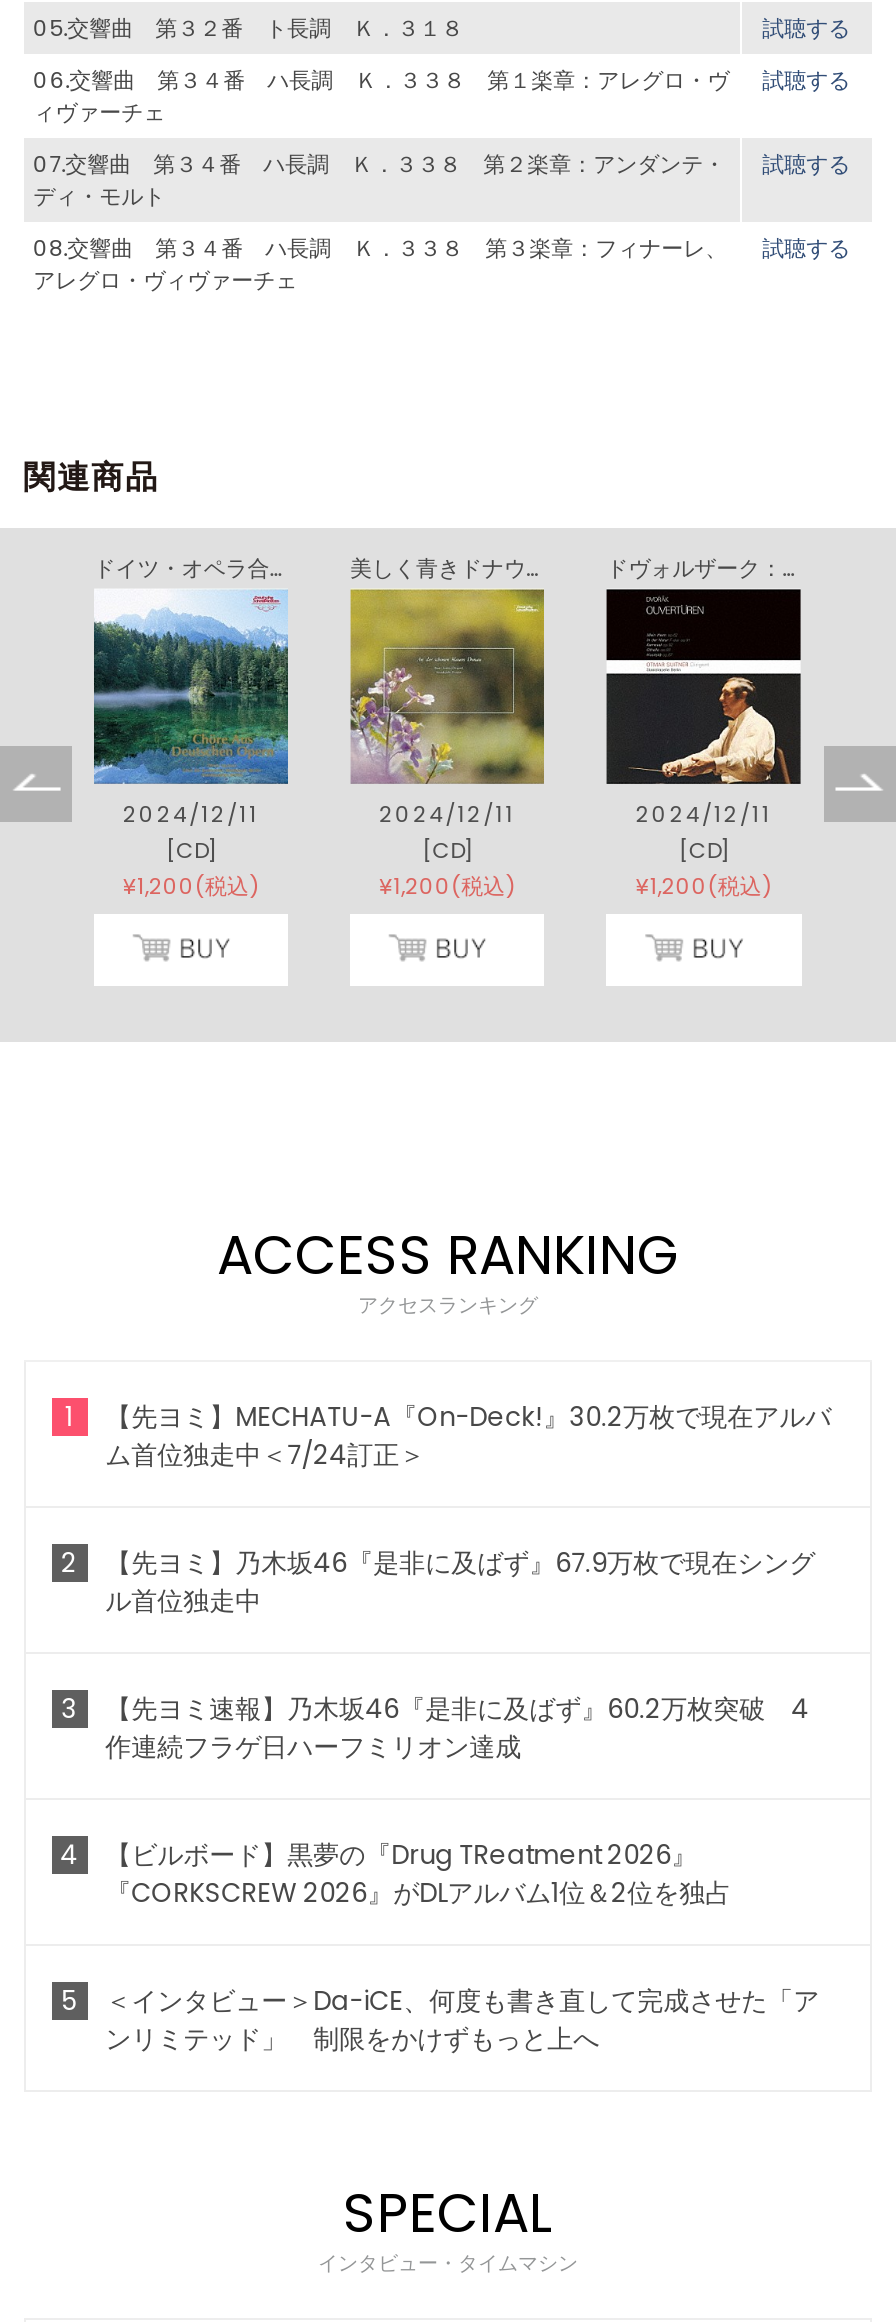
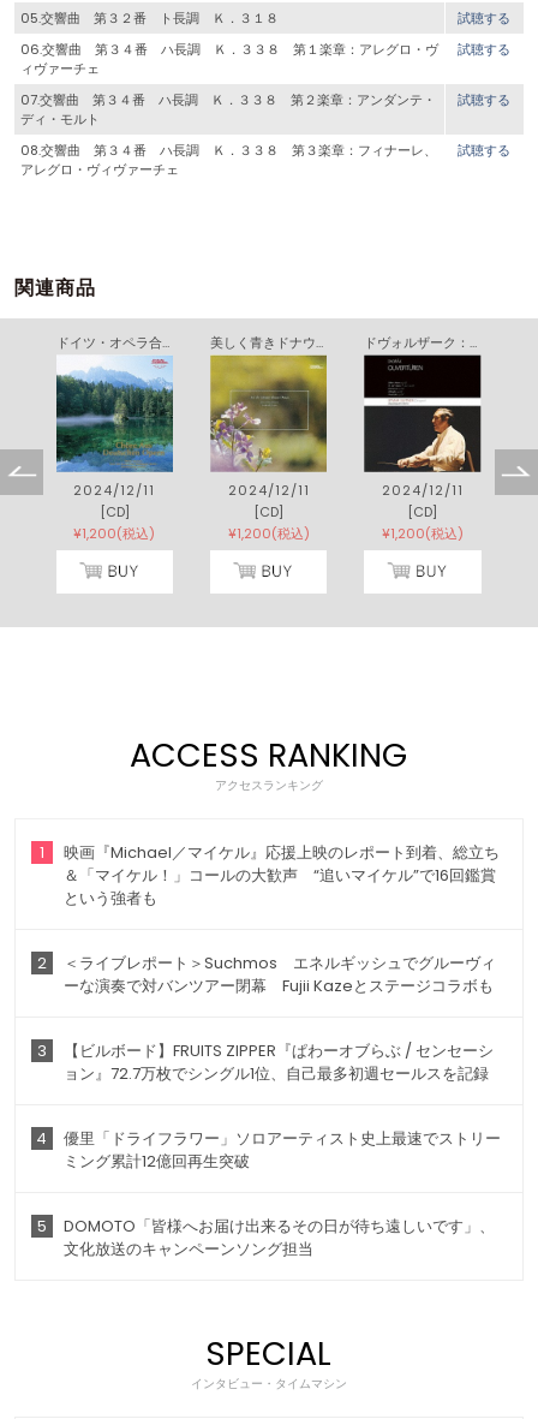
[105,1398,831,1474] 【先ヨミ】MECHATU-A『On-Deck!』30.2万枚で現在アルバ | ム首位独走中＜7/24訂正＞ -> [63,841,499,910] 映画『Michael／マイケル』応援上映のレポート到着、総立ち | ＆「マイケル！」コールの大歓声 “追いマイケル”で16回鑑賞 | という強者も
[105,1544,815,1620] 【先ヨミ】乃木坂46『是非に及ばず』67.9万枚で現在シング | ル首位独走中 -> [63,952,495,998] ＜ライブレポート＞Suchmos エネルギッシュでグルーヴィ | ーな演奏で対バンツアー閉幕 Fujii Kazeとステージコラボも
[105,1690,809,1766] 【先ヨミ速報】乃木坂46『是非に及ばず』60.2万枚突破 4 | 作連続フラゲ日ハーフミリオン達成 -> [63,1040,493,1085] 【ビルボード】FRUITS ZIPPER『ぱわーオブらぶ / センセーシ | ョン』72.7万枚でシングル1位、自己最多初週セールスを記録
[105,1836,731,1912] 【ビルボード】黒夢の『Drug TReatment 2026』 | 『CORKSCREW 2026』がDLアルバム1位＆2位を独占 -> [63,1127,500,1173] 優里「ドライフラワー」ソロアーティスト史上最速でストリー | ミング累計12億回再生突破
[105,1982,819,2058] ＜インタビュー＞Da-iCE、何度も書き直して完成させた「ア | ンリミテッド」 制限をかけずもっと上へ -> [63,1215,494,1261] DOMOTO「皆様へお届け出来るその日が待ち遠しいです」、 | 文化放送のキャンペーンソング担当

